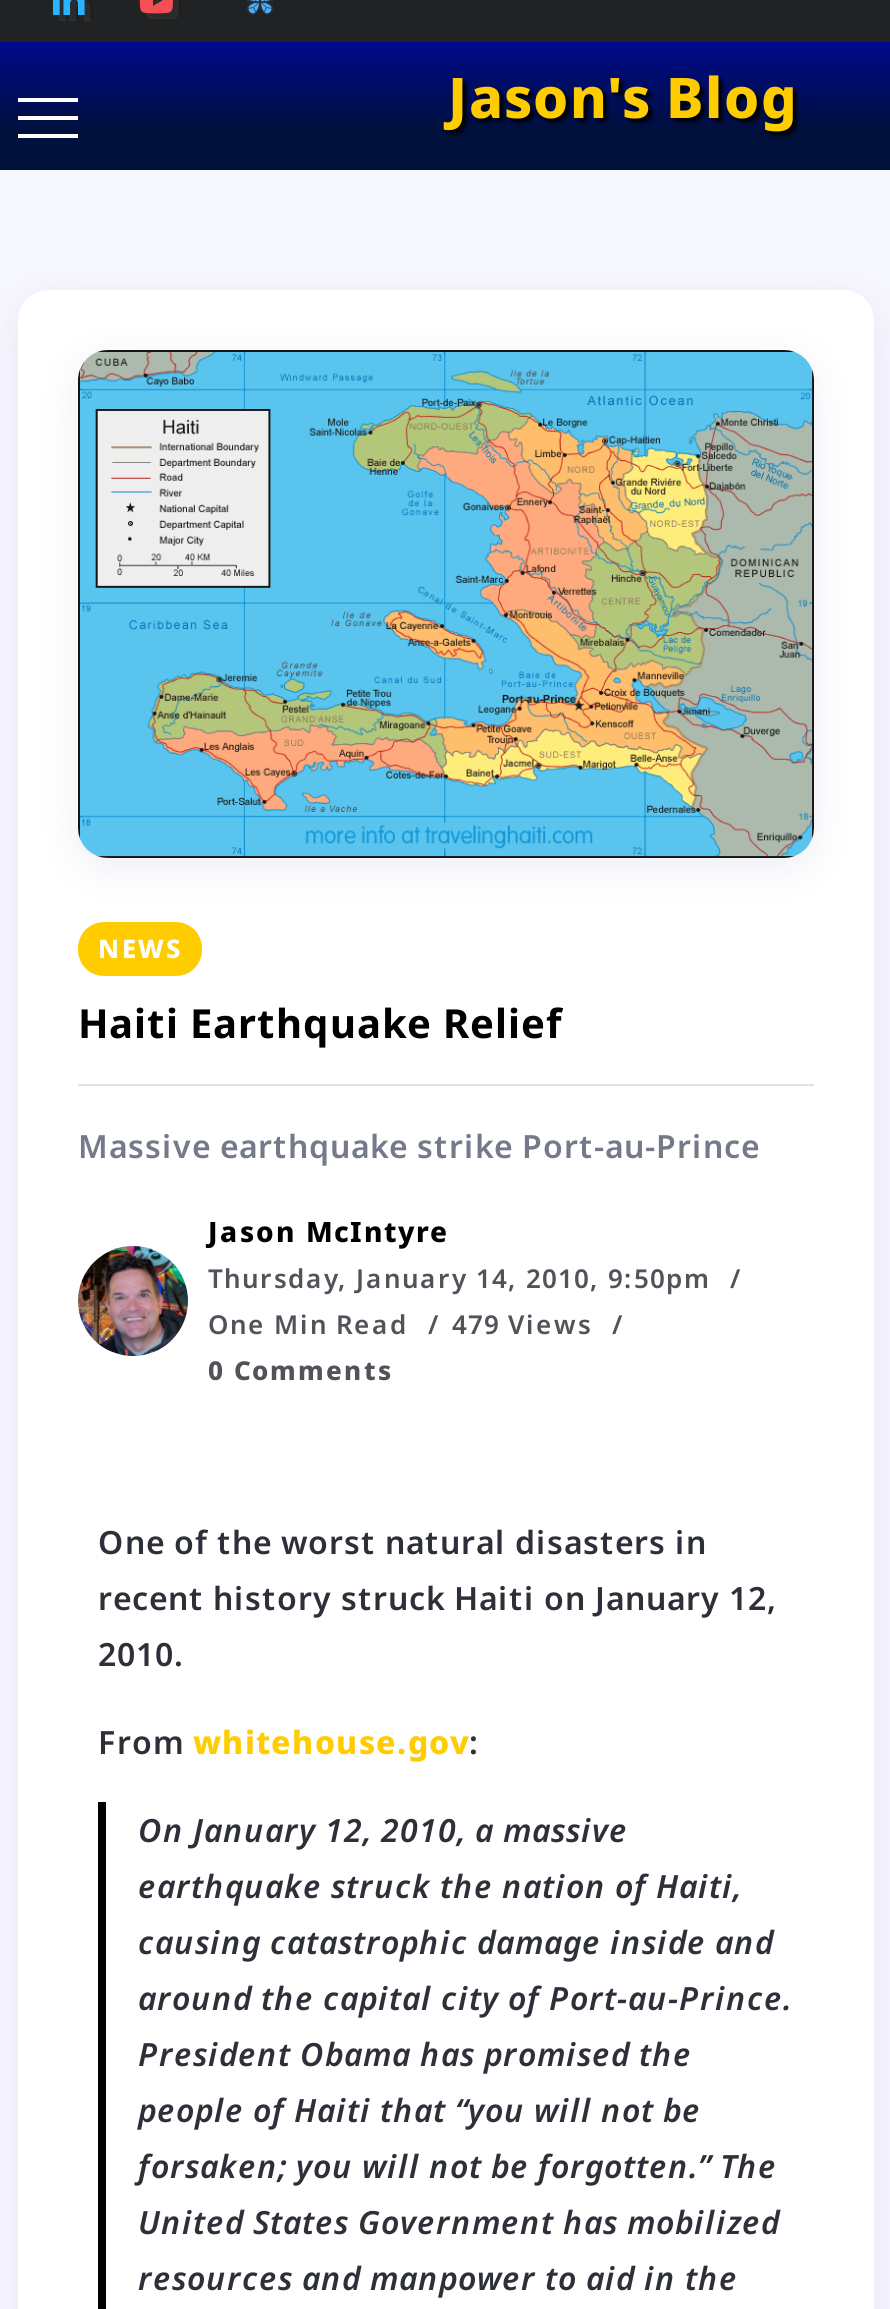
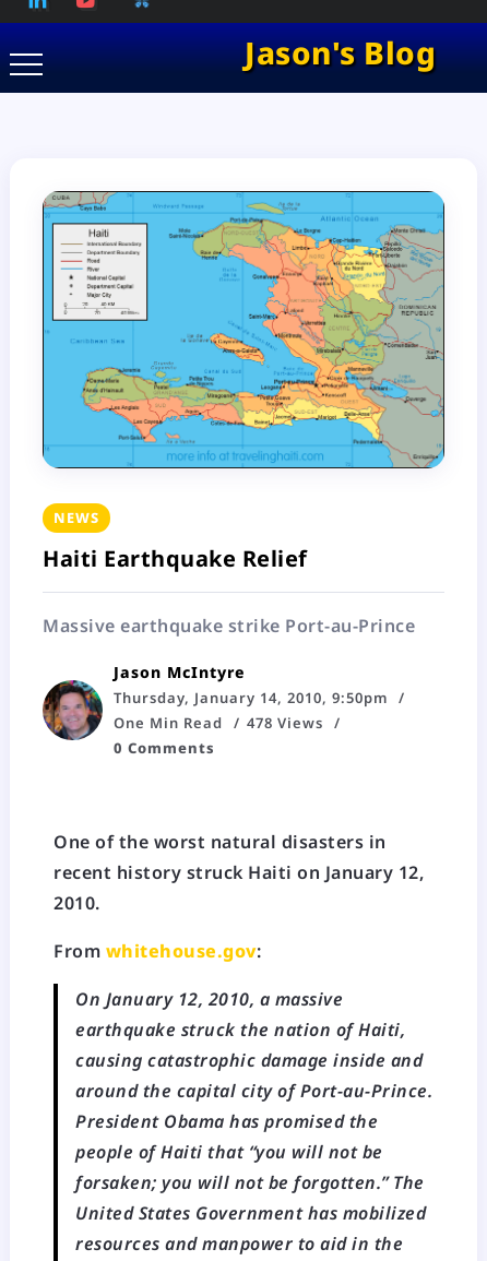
[208,1306,592,1342] One Min Read 479 Views -> [114,713,323,733] One Min Read 478 Views

